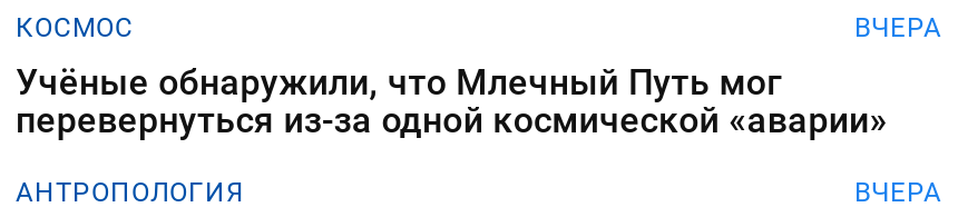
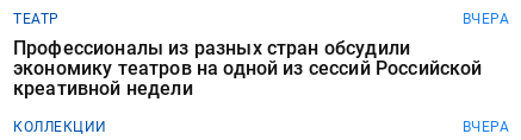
[16,13,134,44] КОСМОС -> [13,11,59,28] ТЕАТР
[16,62,888,142] Учёные обнаружили, что Млечный Путь мог | перевернуться из-за одной космической «аварии» -> [13,37,482,100] Профессионалы из разных стран обсудили | экономику театров на одной из сессий Российской | креативной недели
[16,177,245,209] АНТРОПОЛОГИЯ -> [13,119,107,135] КОЛЛЕКЦИИ

